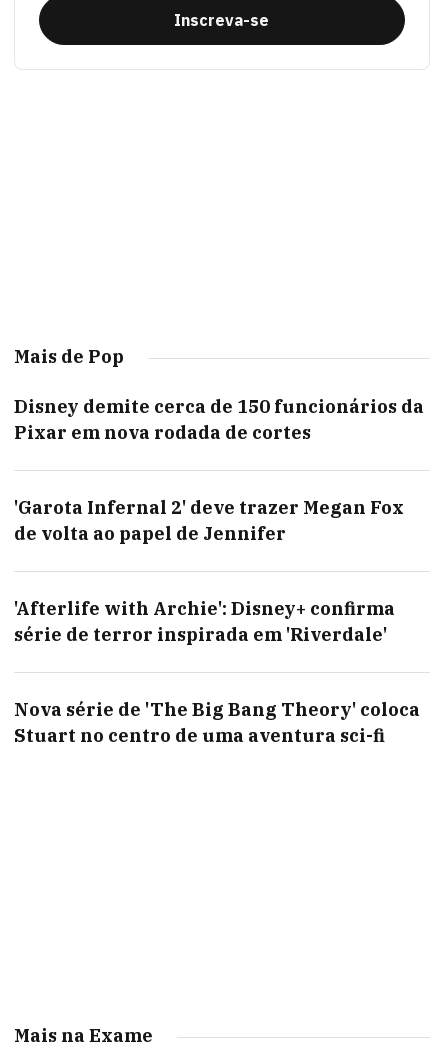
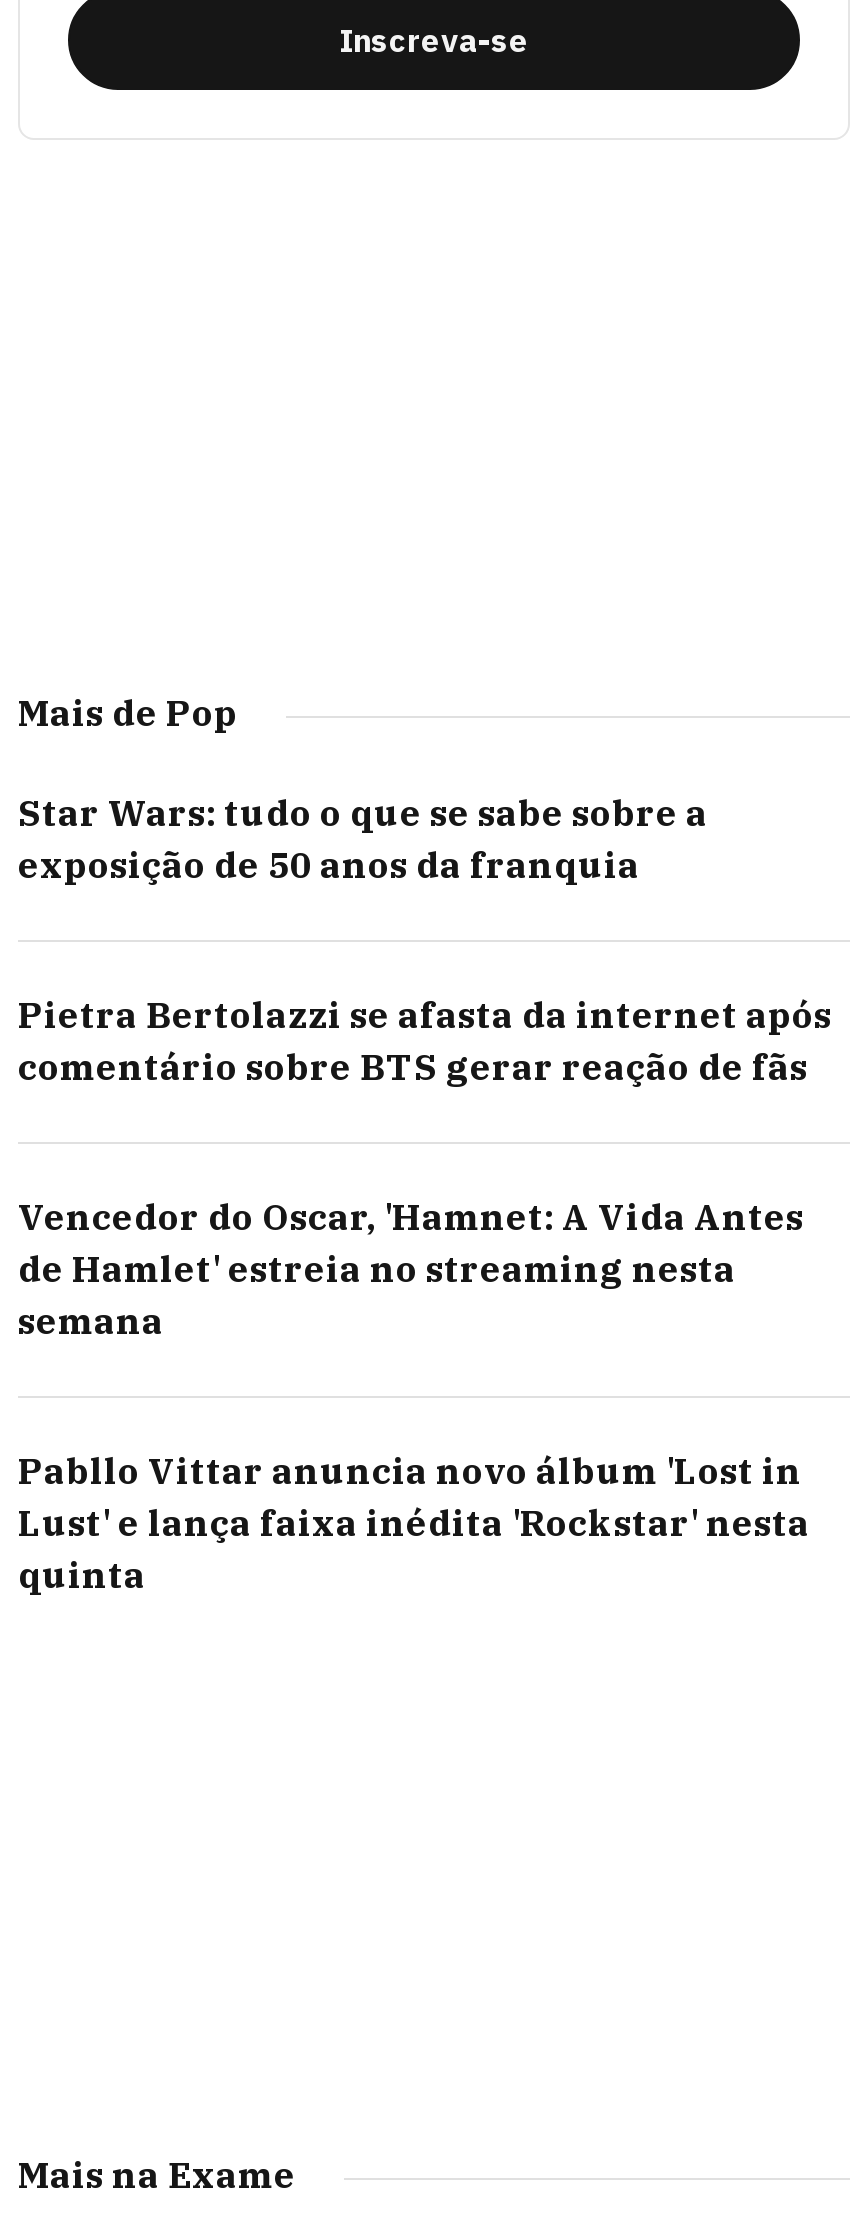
[14,395,424,444] Disney demite cerca de 150 funcionários da | Pixar em nova rodada de cortes -> [18,790,708,888] Star Wars: tudo o que se sabe sobre a | exposição de 50 anos da franquia
[14,496,404,545] 'Garota Infernal 2' deve trazer Megan Fox | de volta ao papel de Jennifer -> [18,992,832,1090] Pietra Bertolazzi se afasta da internet após | comentário sobre BTS gerar reação de fãs
[14,597,395,646] 'Afterlife with Archie': Disney+ confirma | série de terror inspirada em 'Riverdale' -> [18,1194,804,1344] Vencedor do Oscar, 'Hamnet: A Vida Antes | de Hamlet' estreia no streaming nesta | semana
[14,698,420,747] Nova série de 'The Big Bang Theory' coloca | Stuart no centro de uma aventura sci-fi -> [18,1448,810,1598] Pabllo Vittar anuncia novo álbum 'Lost in | Lust' e lança faixa inédita 'Rockstar' nesta | quinta

